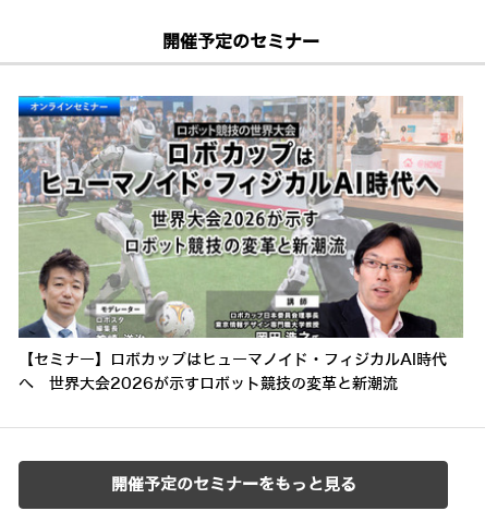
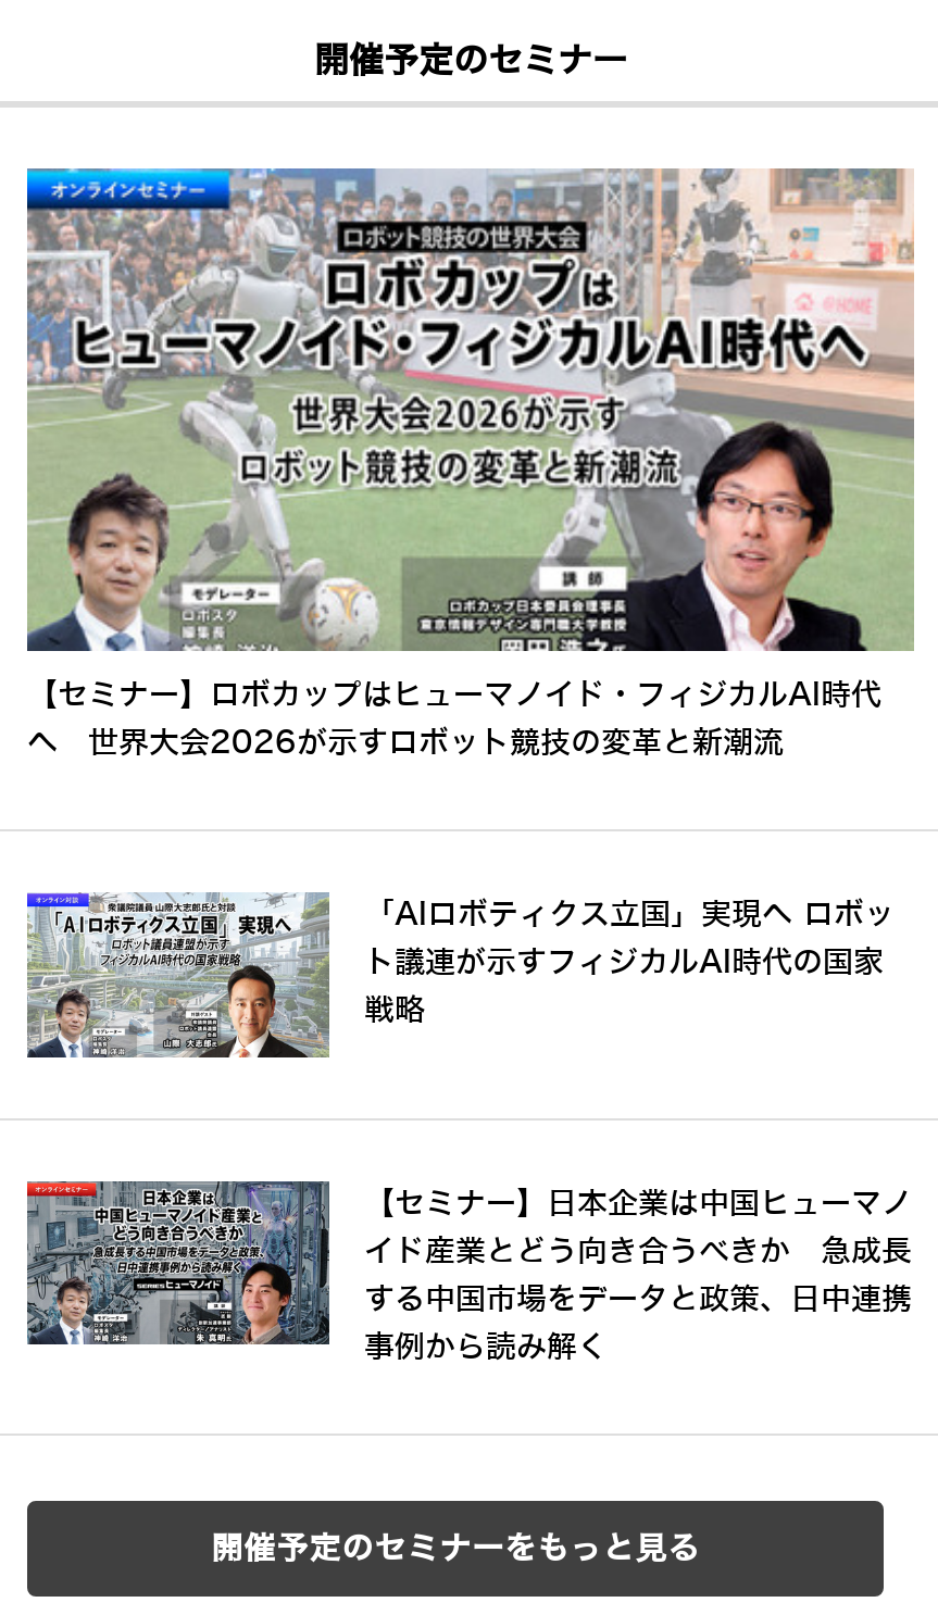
none -> [25,890,895,1060] [image] | 「AIロボティクス立国」実現へ ロボッ | ト議連が示すフィジカルAI時代の国家 | 戦略
none -> [25,1179,912,1363] [image] | 【セミナー】日本企業は中国ヒューマノ | イド産業とどう向き合うべきか 急成長 | する中国市場をデータと政策、日中連携 | 事例から読み解く

